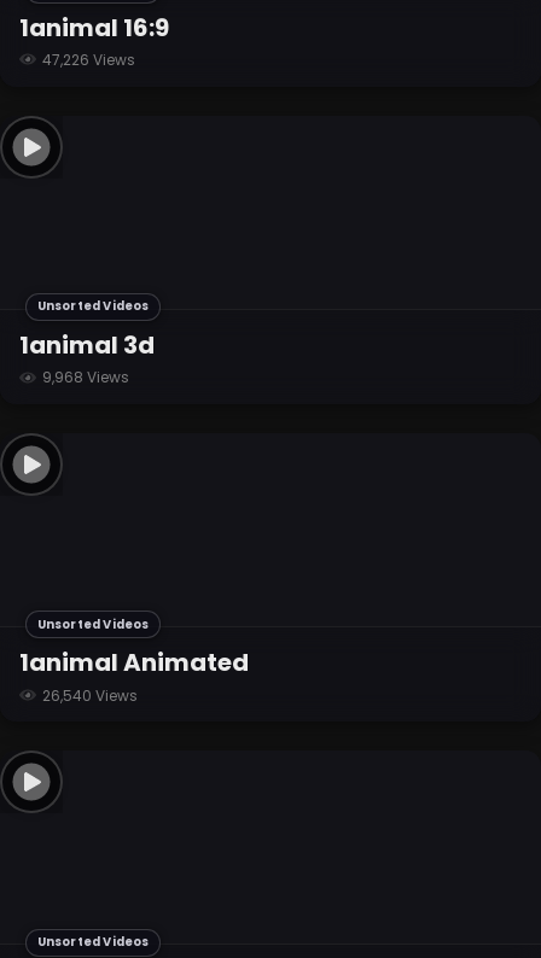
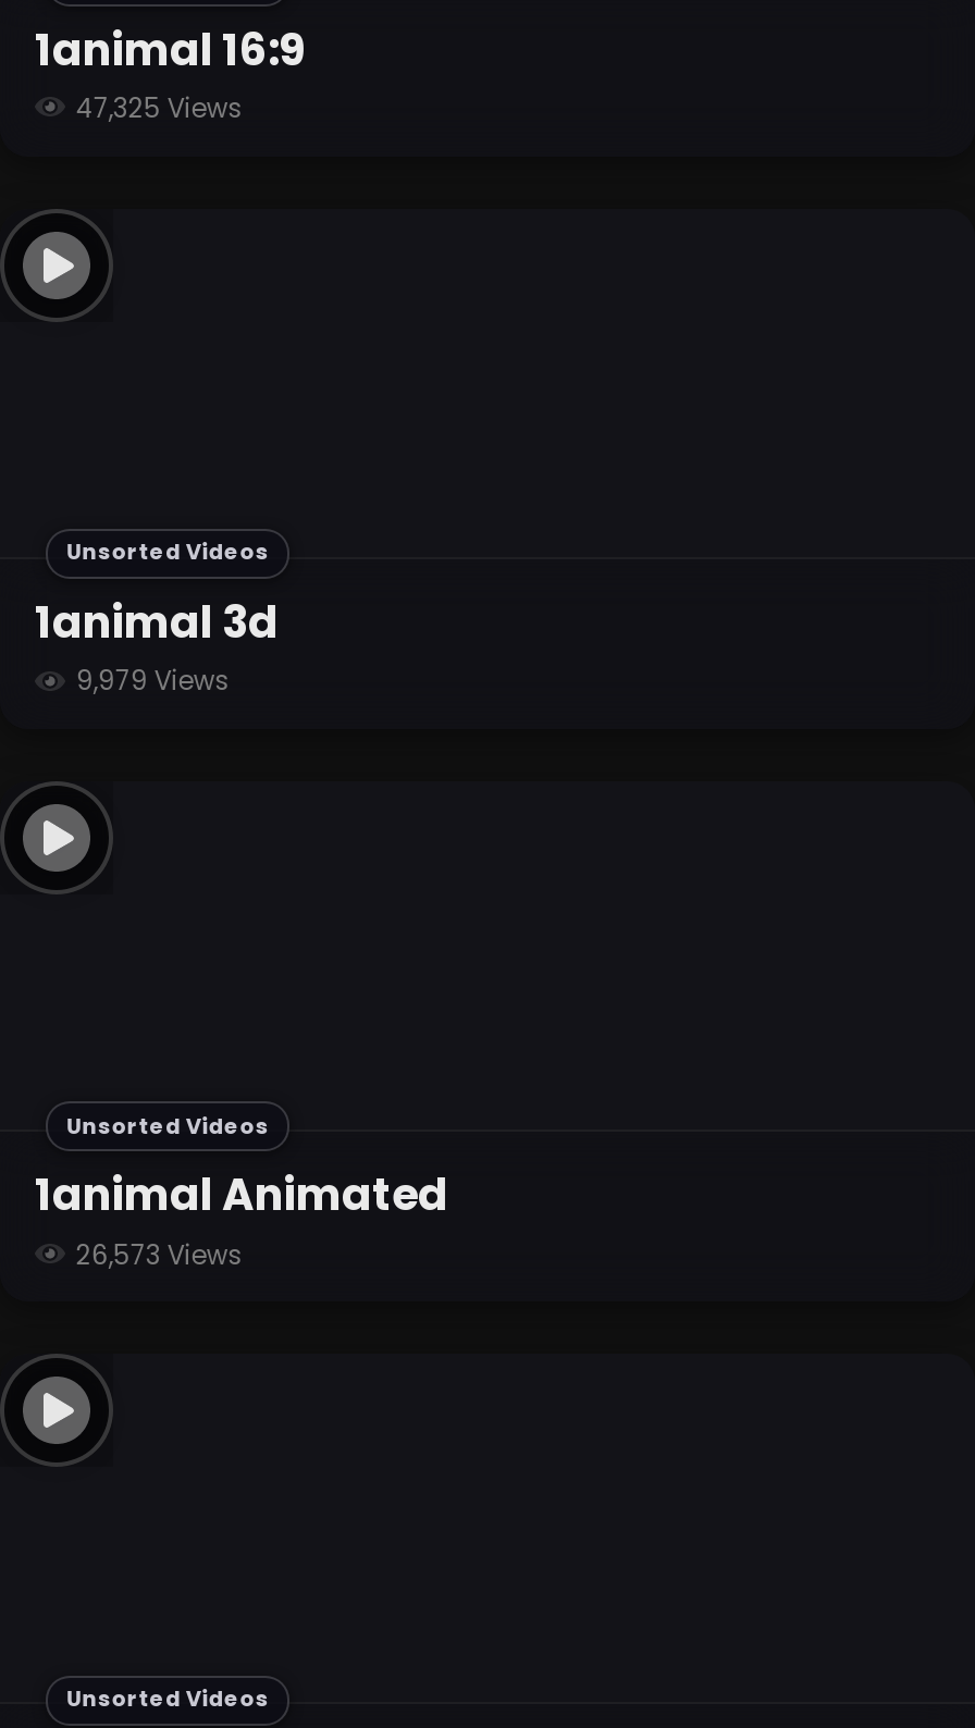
[39,49,135,70] 47,226 Views -> [69,89,244,126] 47,325 Views
[39,367,129,387] 9,968 Views -> [69,662,230,699] 9,979 Views
[39,685,138,705] 26,540 Views -> [69,1235,244,1272] 26,573 Views

